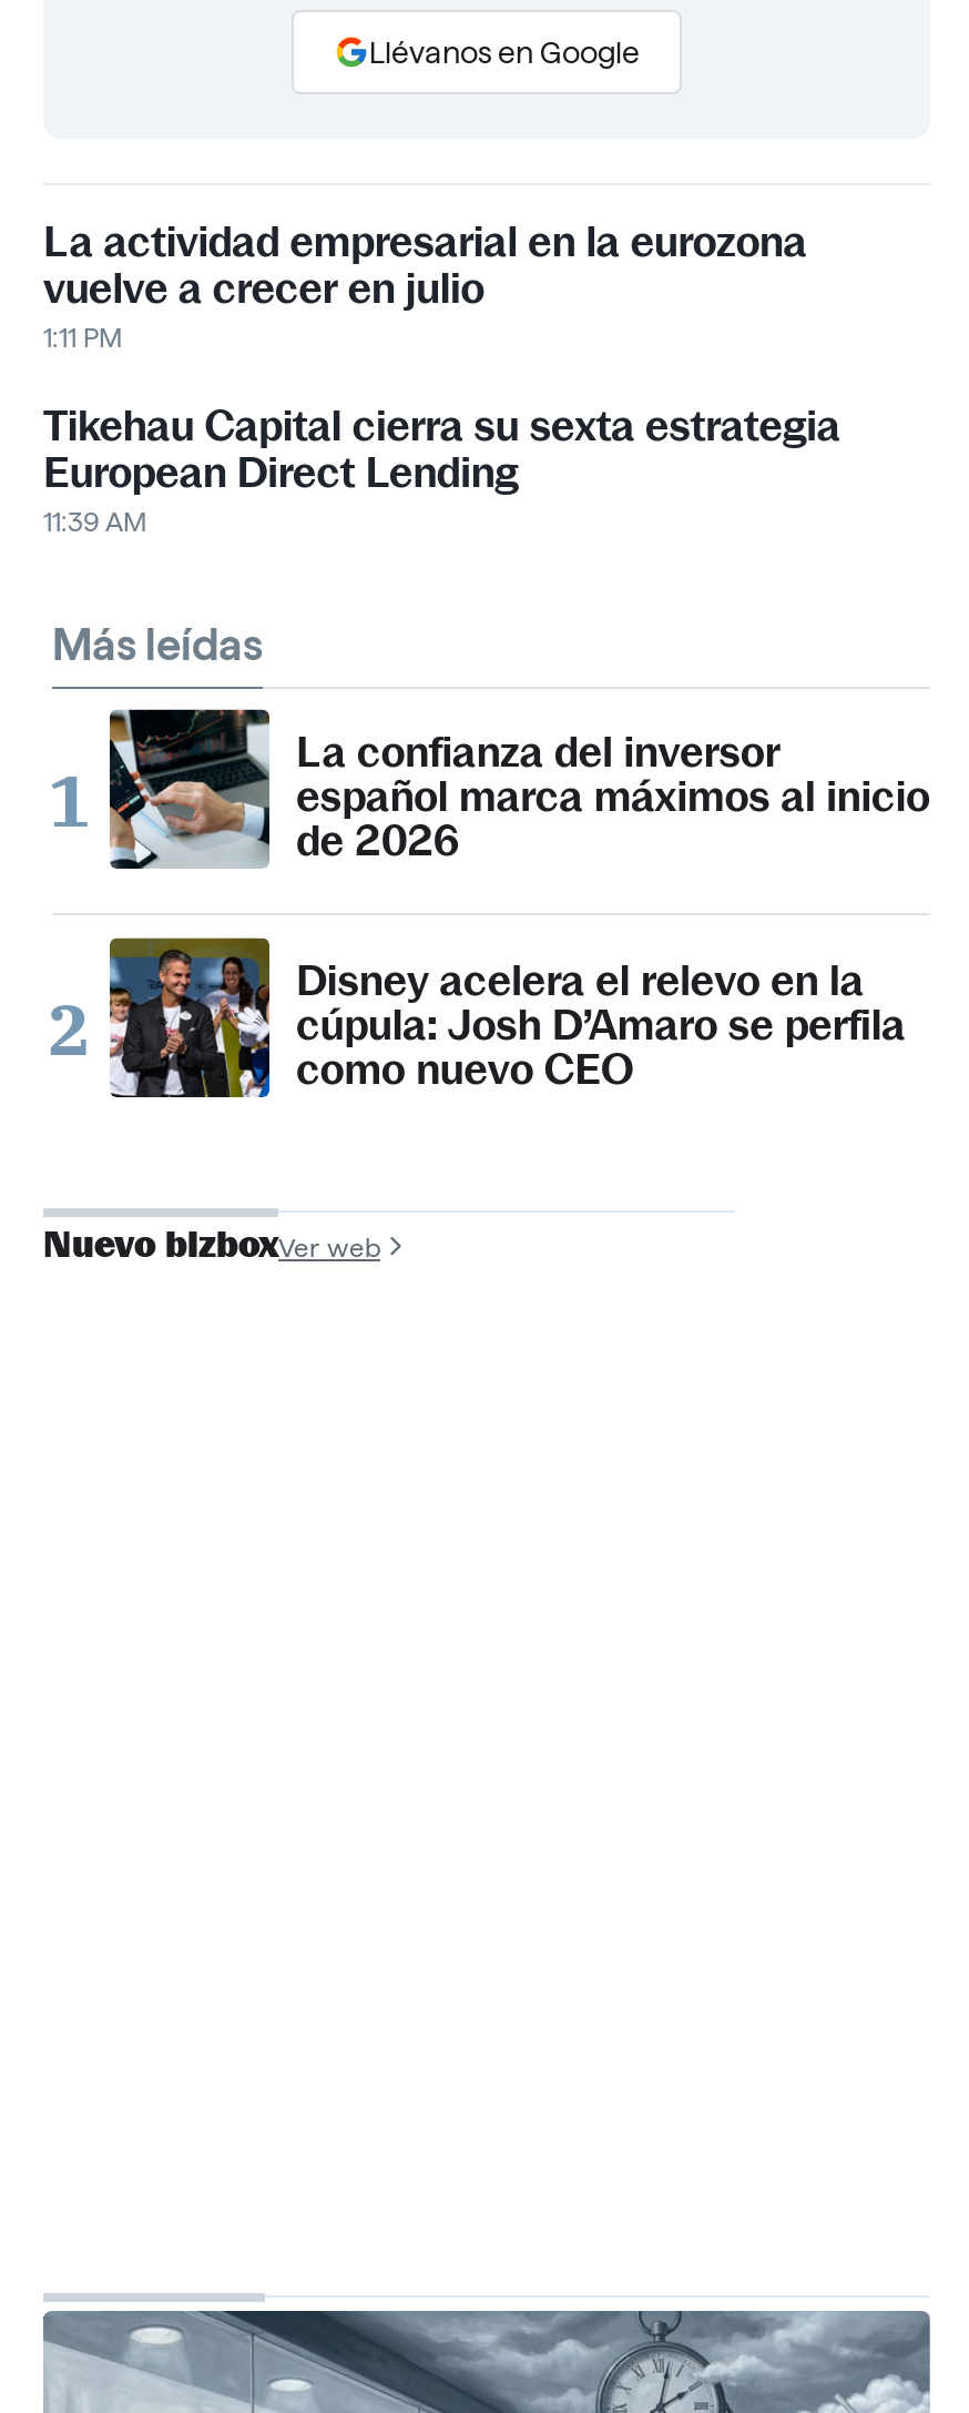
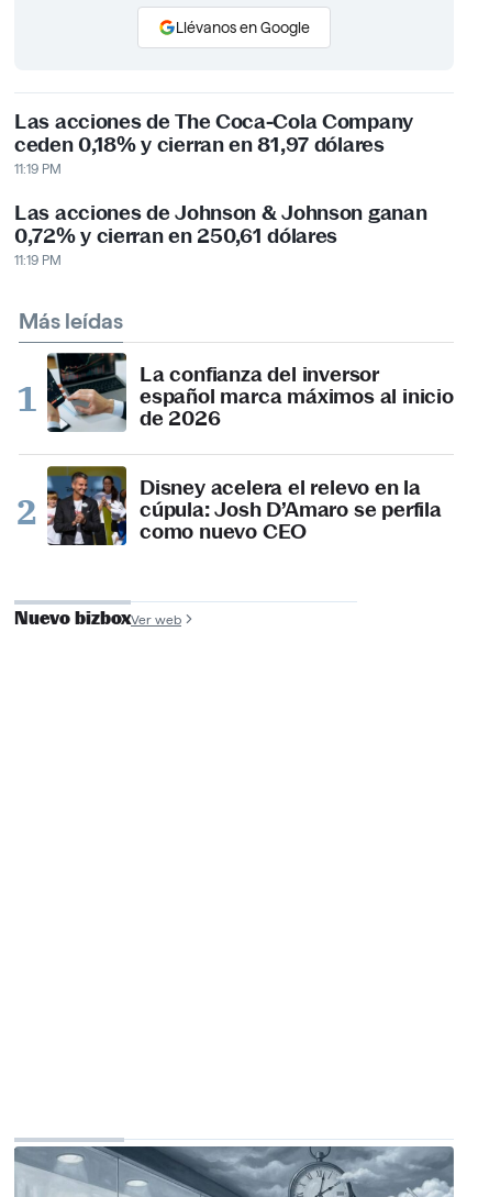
[43,217,807,352] La actividad empresarial en la eurozona | vuelve a crecer en julio | 1:11 PM -> [14,109,413,176] Las acciones de The Coca-Cola Company | ceden 0,18% y cierran en 81,97 dólares | 11:19 PM
[43,401,840,536] Tikehau Capital cierra su sexta estrategia | European Direct Lending | 11:39 AM -> [14,200,427,267] Las acciones de Johnson & Johnson ganan | 0,72% y cierran en 250,61 dólares | 11:19 PM

